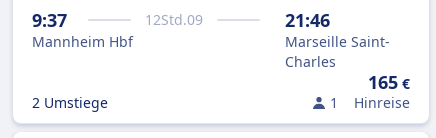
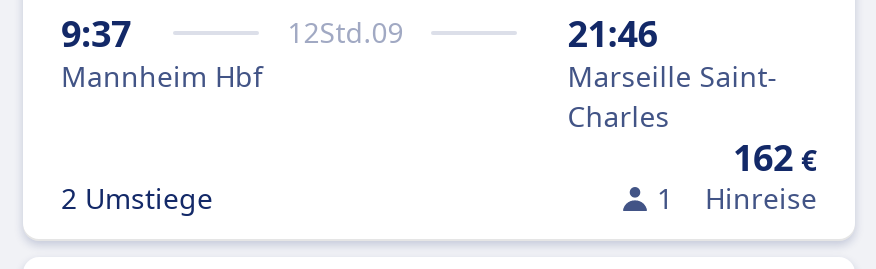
[368,70,410,94] 165 € -> [733,133,817,181] 162 €

